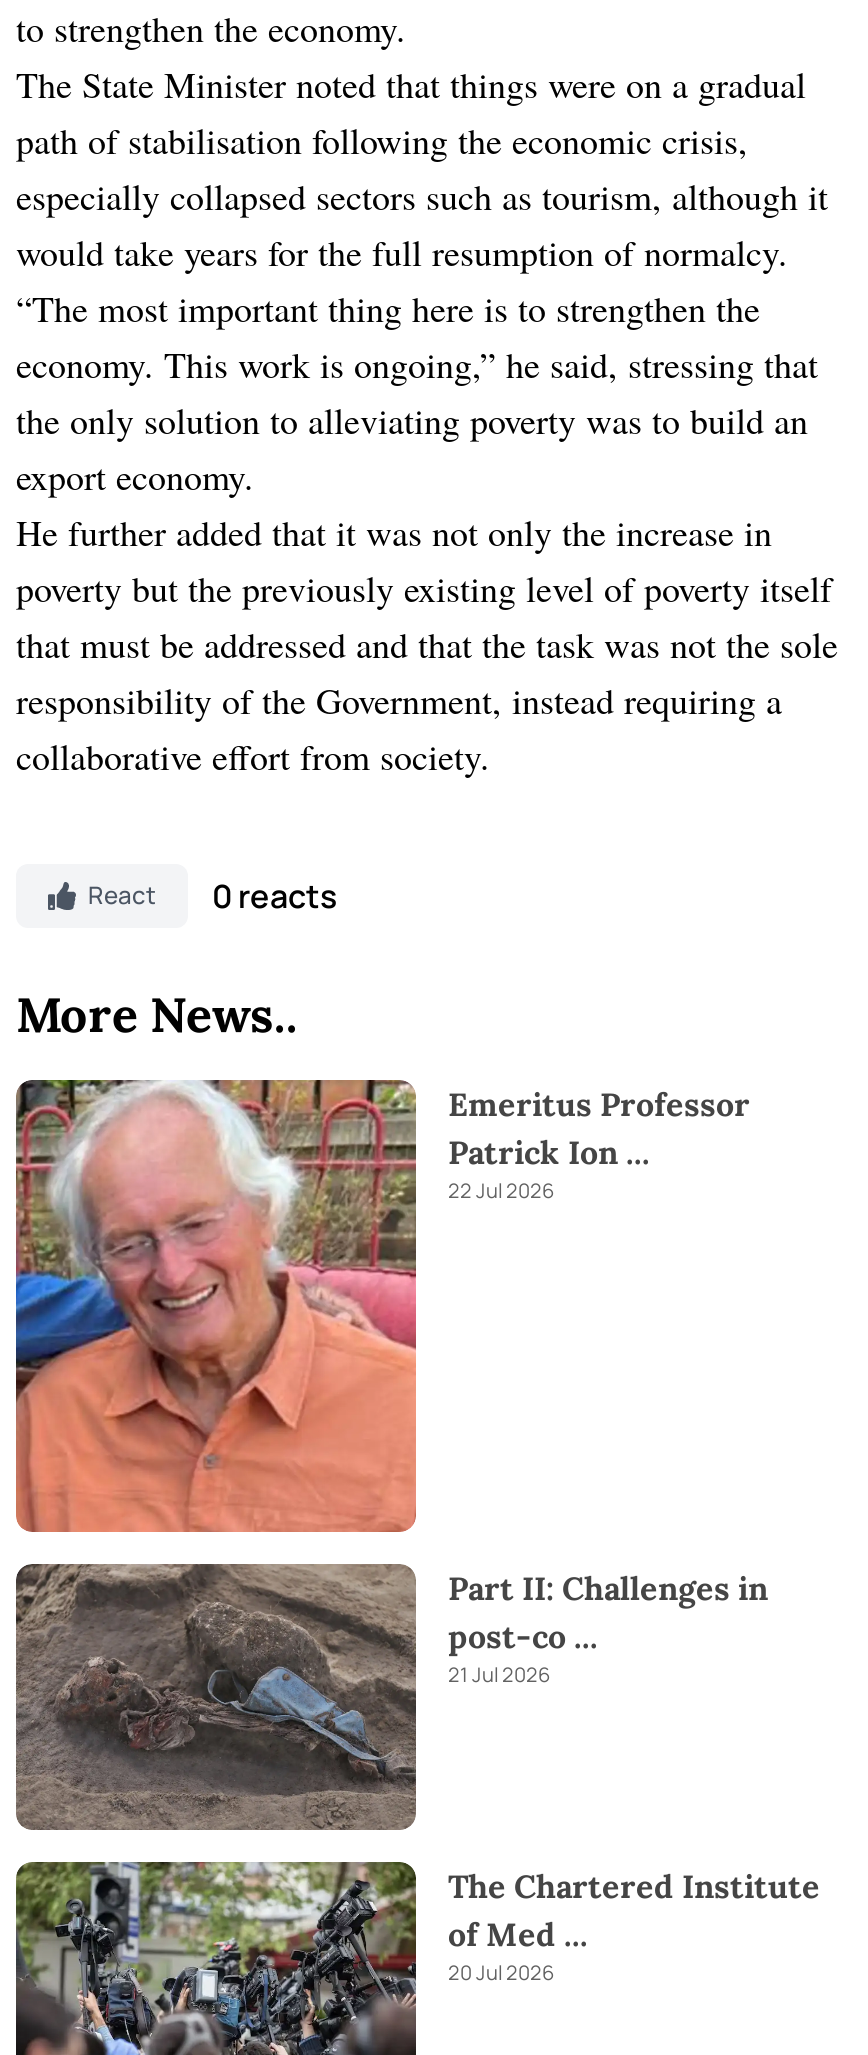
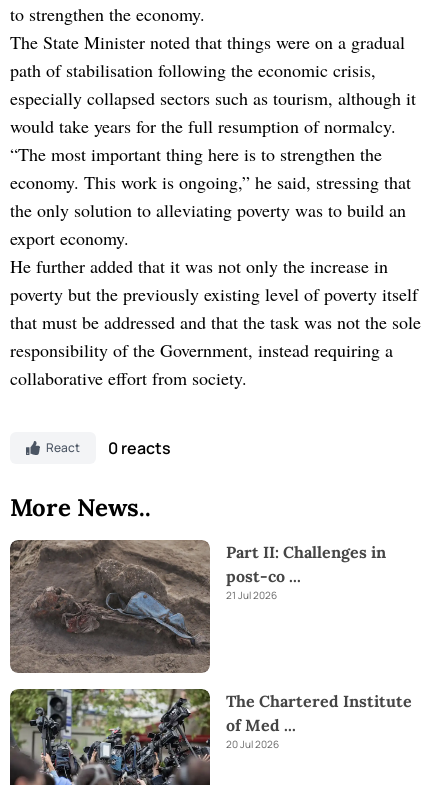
[14,1080,750,1536] [image] | Emeritus Professor | Patrick Ion... | 22 Jul 2026 -> none

